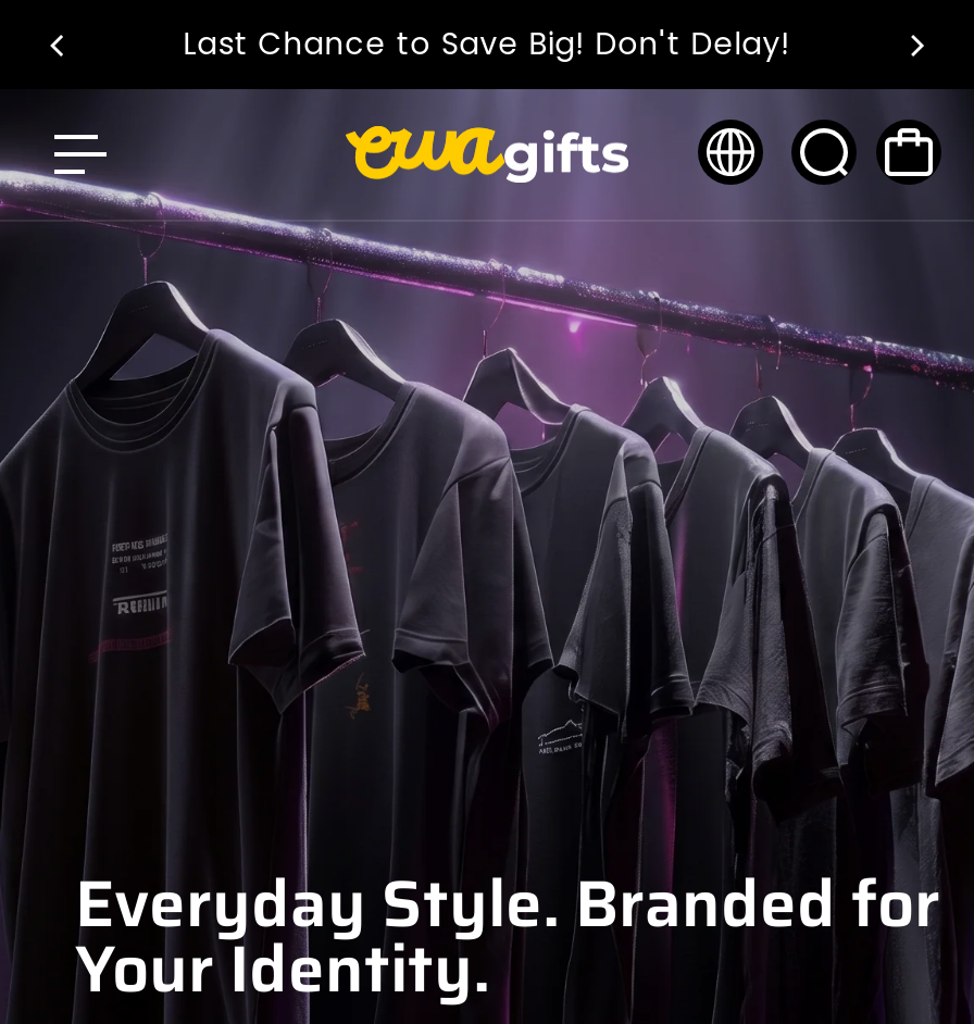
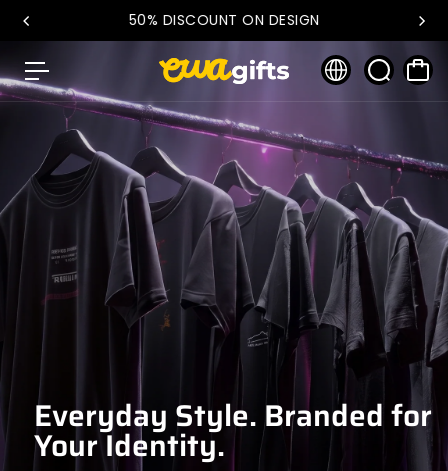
[183,22,791,65] Last Chance to Save Big! Don't Delay! -> [128,10,319,30] 50% DISCOUNT ON DESIGN

